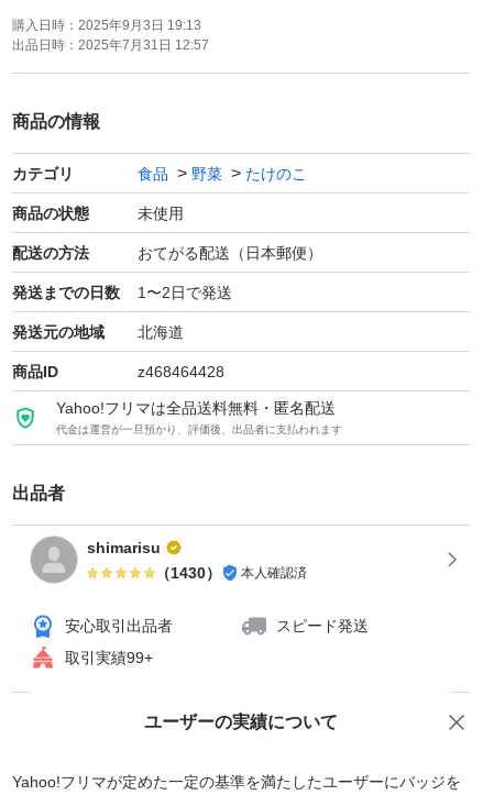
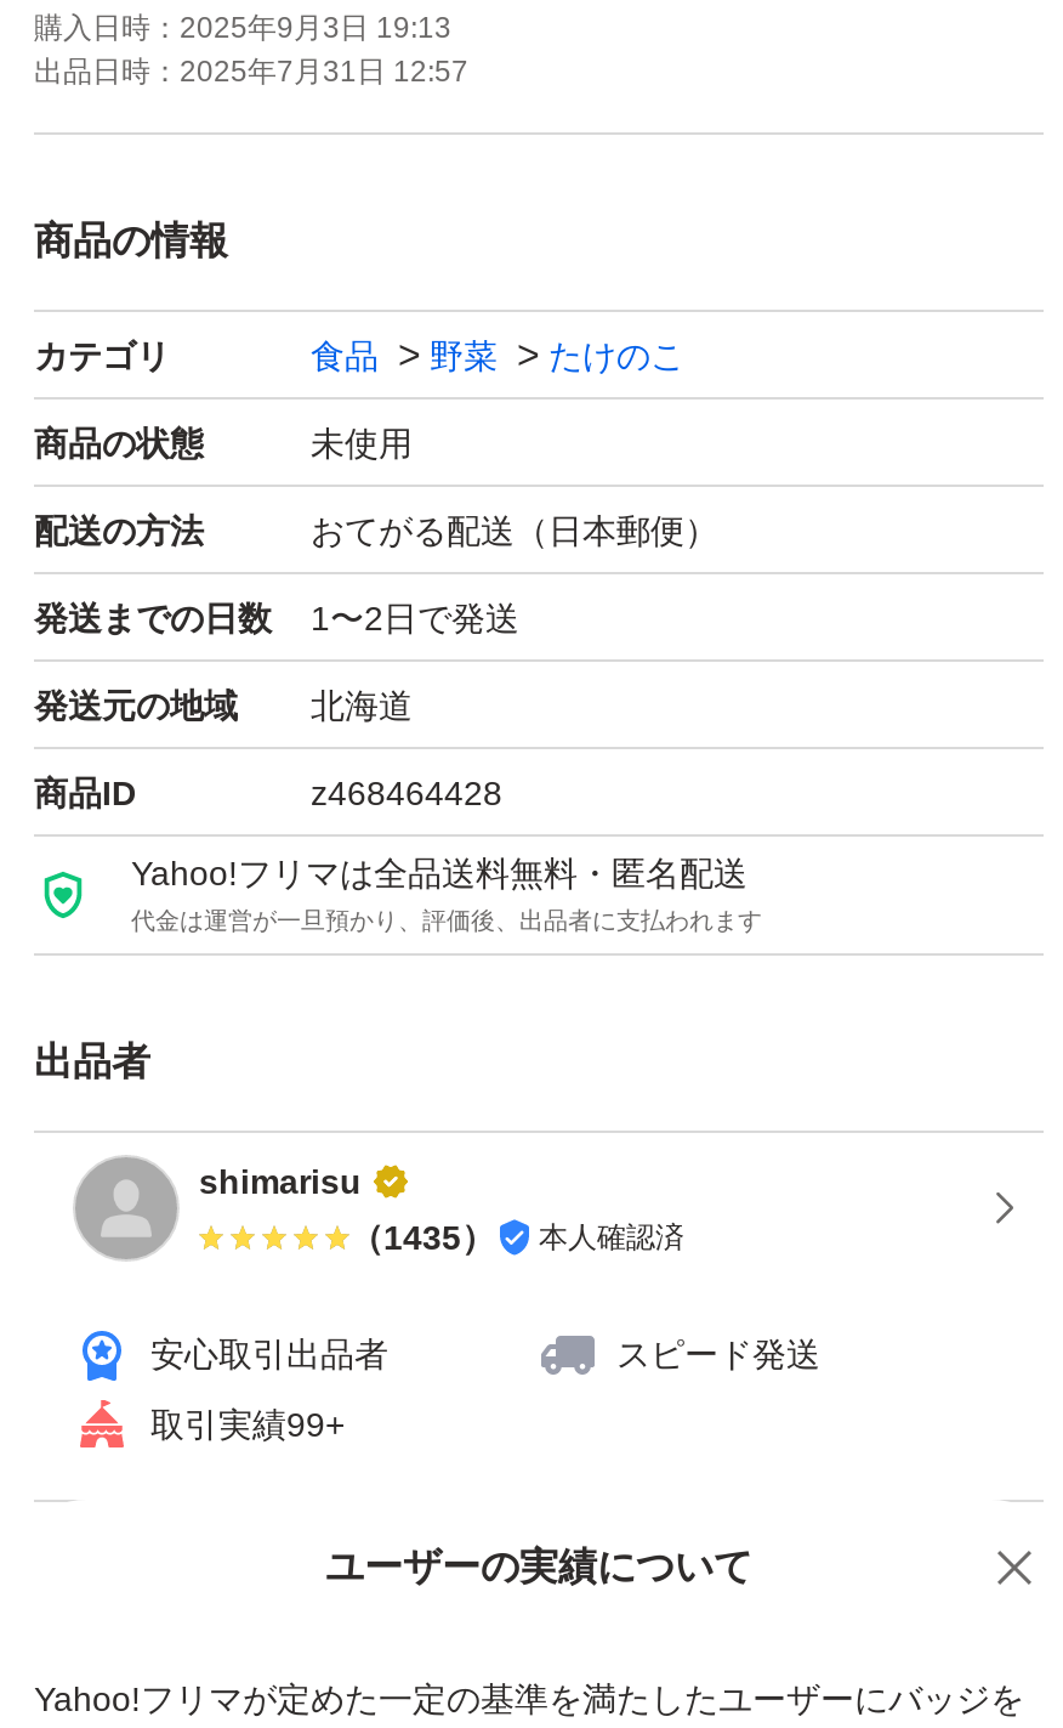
[155,564,307,582] （1430） 本人確認済 -> [349,1218,684,1257] （1435） 本人確認済

